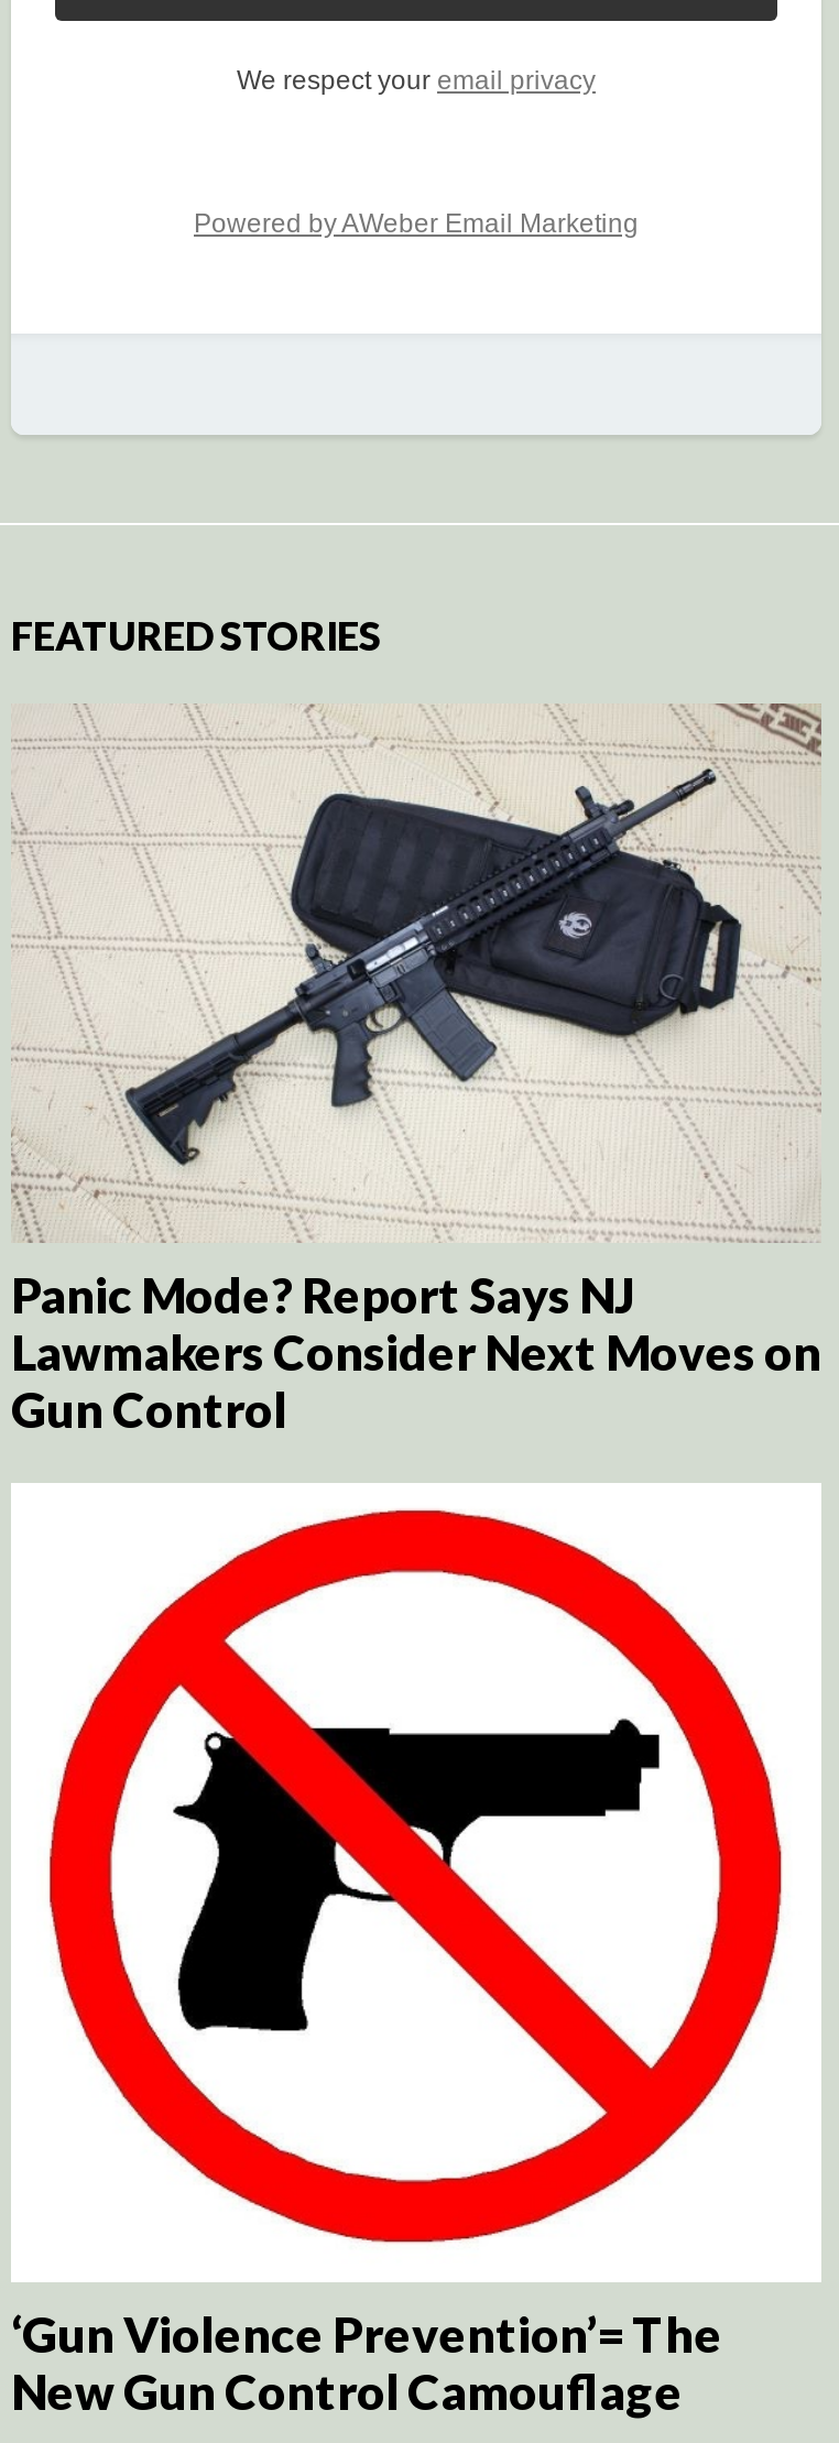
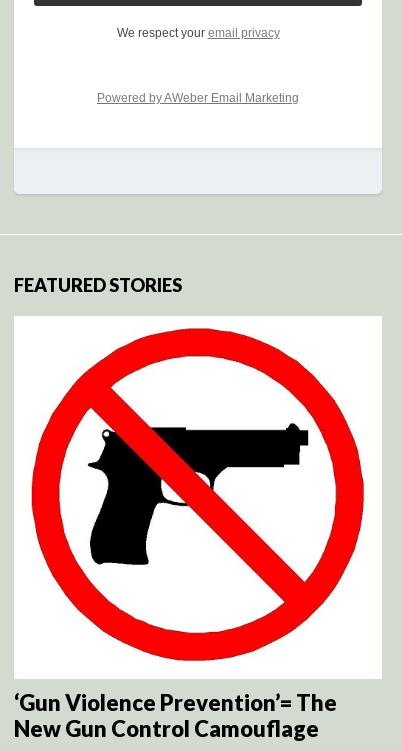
[11,701,824,1439] [image] | Panic Mode? Report Says NJ | Lawmakers Consider Next Moves on | Gun Control -> none

